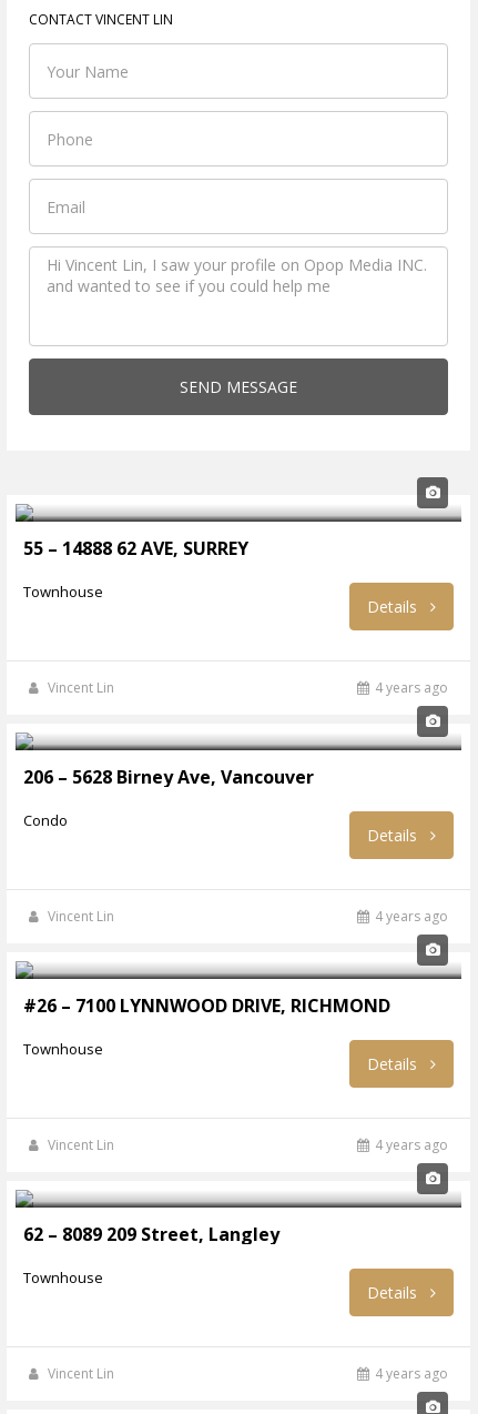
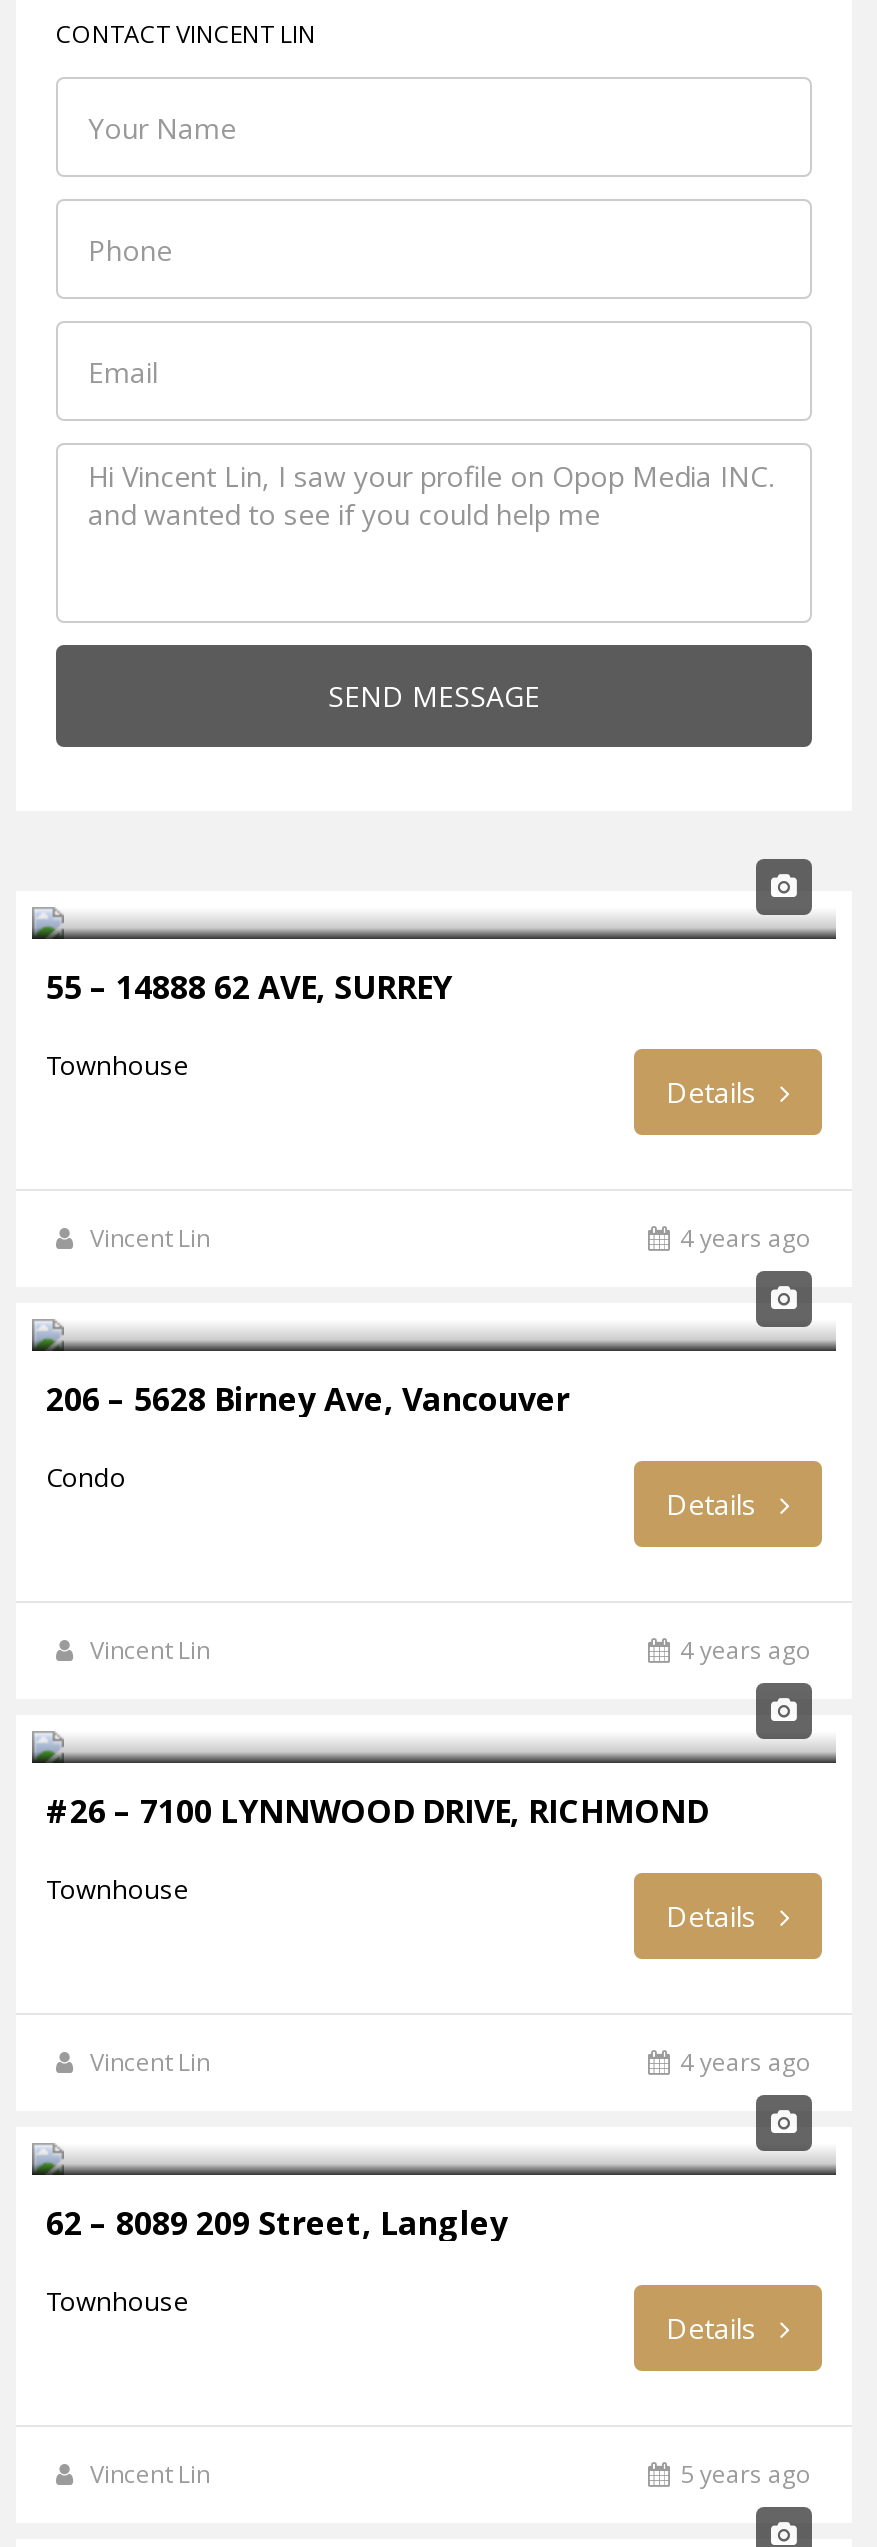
[375,1364,448,1383] 4 years ago -> [680,2457,812,2491] 5 years ago

